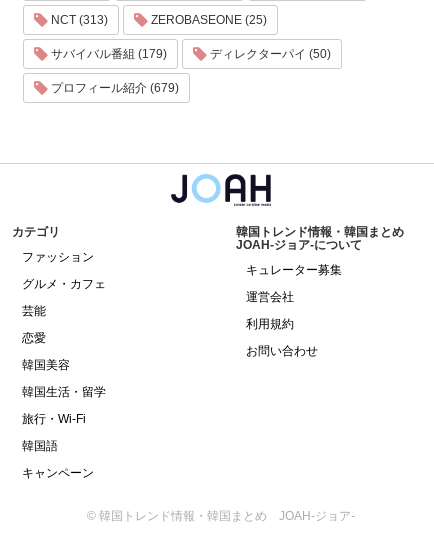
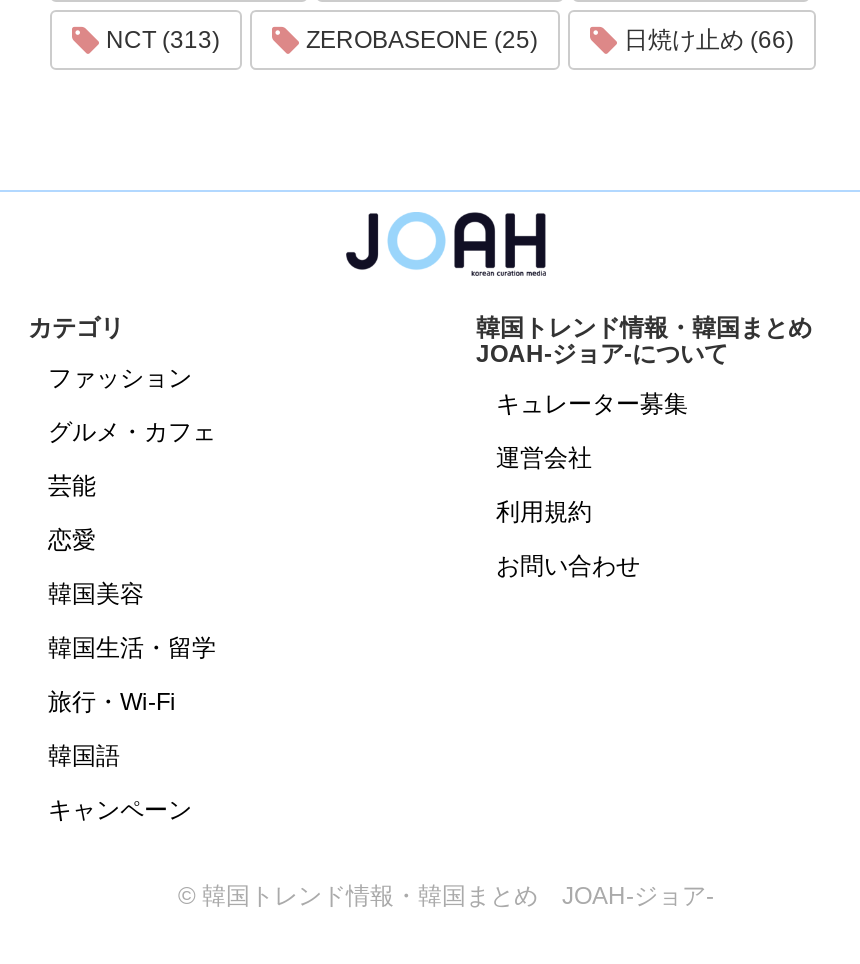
[48,47,331,95] サバイバル番組 (179) | ディレクターパイ (50) | プロフィール紹介 (679) -> [618,27,794,55] 日焼け止め (66)

